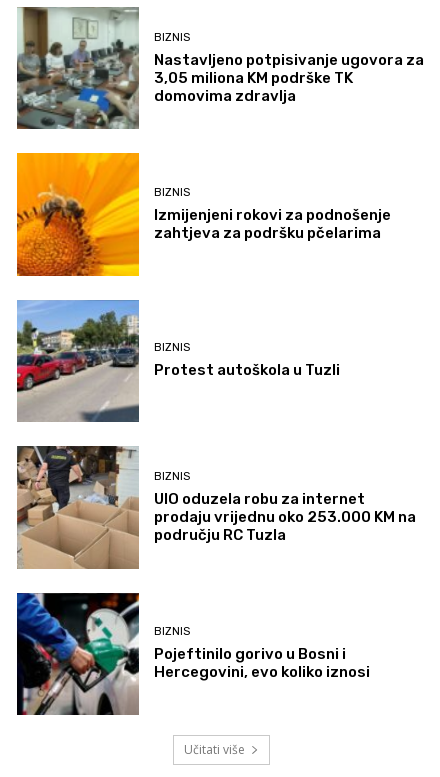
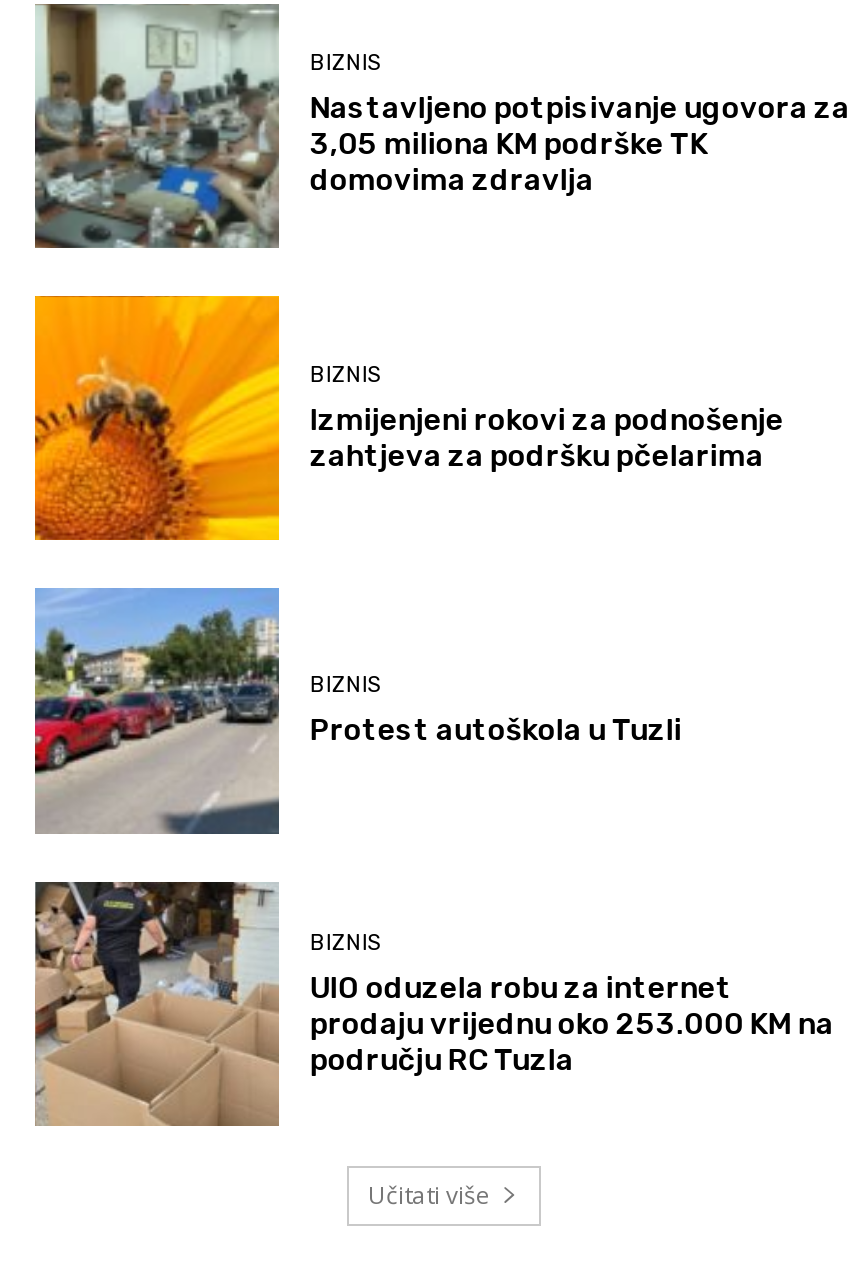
[16,592,370,716] [image] | BIZNIS | Pojeftinilo gorivo u Bosni i | Hercegovini, evo koliko iznosi -> none

